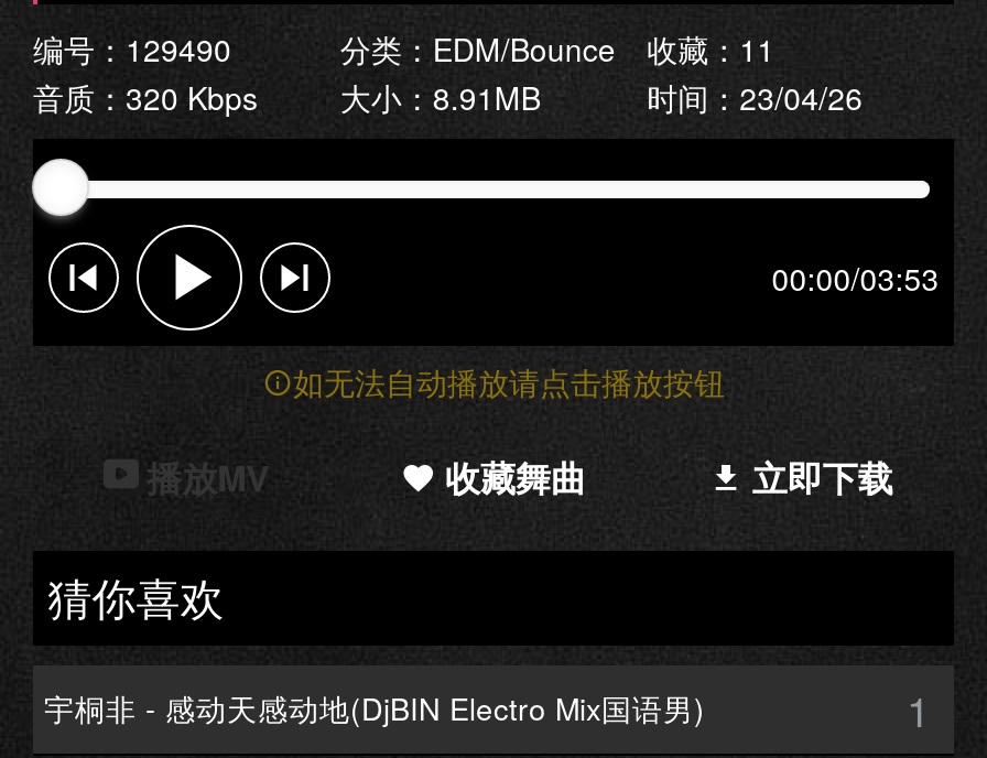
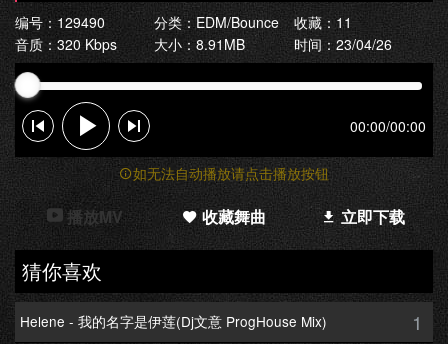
[772,255,939,299] 00:00/03:53 -> [350,116,426,136] 00:00/00:00
[44,686,705,730] 宇桐非 - 感动天感动地(DjBIN Electro Mix国语男) -> [20,311,327,331] Helene - 我的名字是伊莲(Dj文意 ProgHouse Mix)

